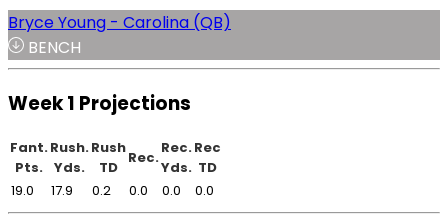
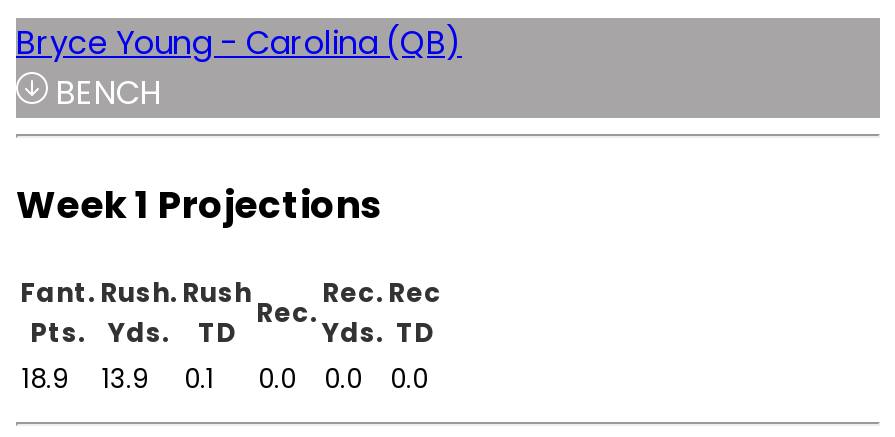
[11,181,34,200] 19.0 -> [22,361,68,399] 18.9
[51,181,73,200] 17.9 -> [102,361,148,399] 13.9
[92,181,111,200] 0.2 -> [184,361,214,399] 0.1

